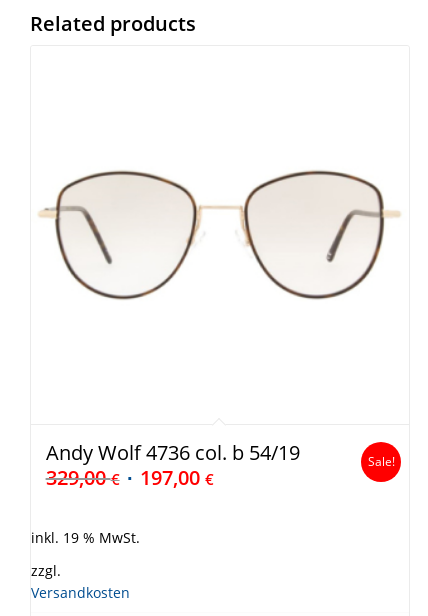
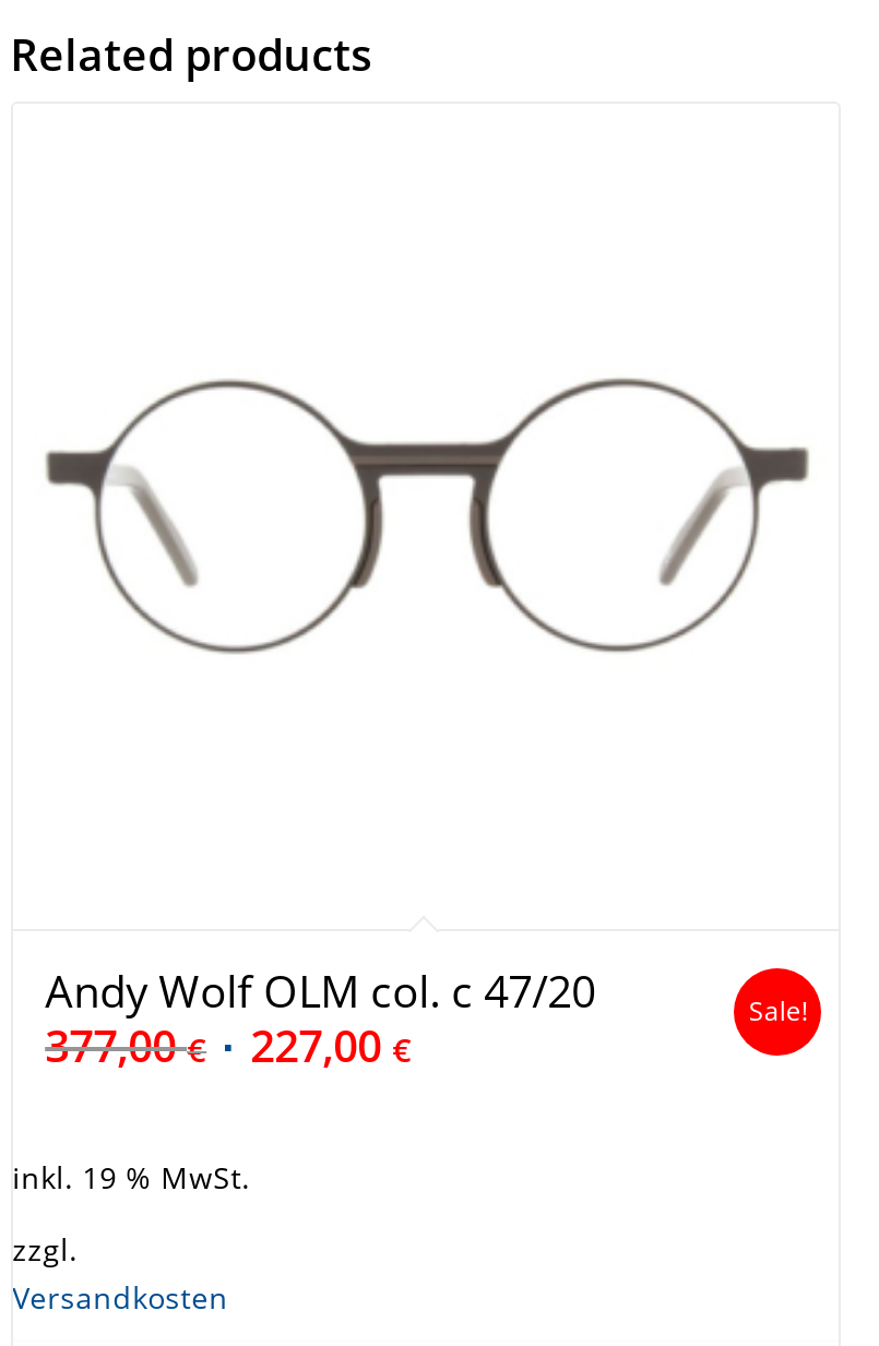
[38,170,401,301] [image] -> [31,377,819,658] [image]
[46,439,300,466] Andy Wolf 4736 col. b 54/19 -> [45,962,595,1021] Andy Wolf OLM col. c 47/20
[46,464,120,491] 329,00€ -> [45,1017,207,1076] 377,00€
[140,464,214,491] 197,00 € -> [250,1017,412,1076] 227,00 €

